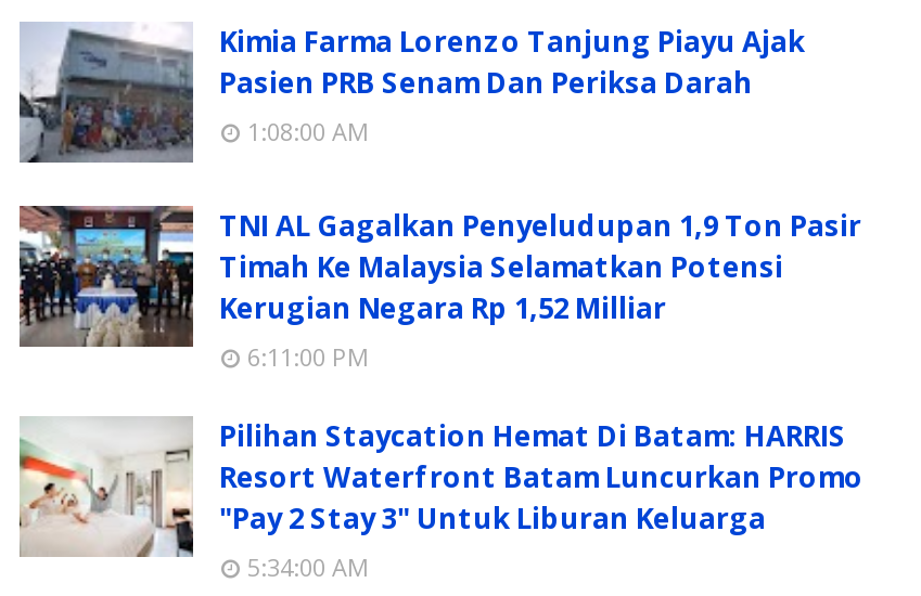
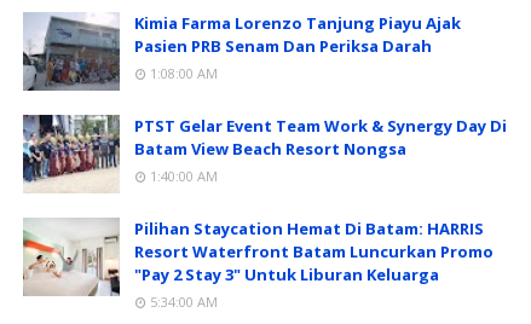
[17,206,861,373] [image] | TNI AL Gagalkan Penyeludupan 1,9 Ton Pasir | Timah Ke Malaysia Selamatkan Potensi | Kerugian Negara Rp 1,52 Milliar | 6:11:00 PM -> [22,114,507,193] [image] | PTST Gelar Event Team Work & Synergy Day Di | Batam View Beach Resort Nongsa | 1:40:00 AM

